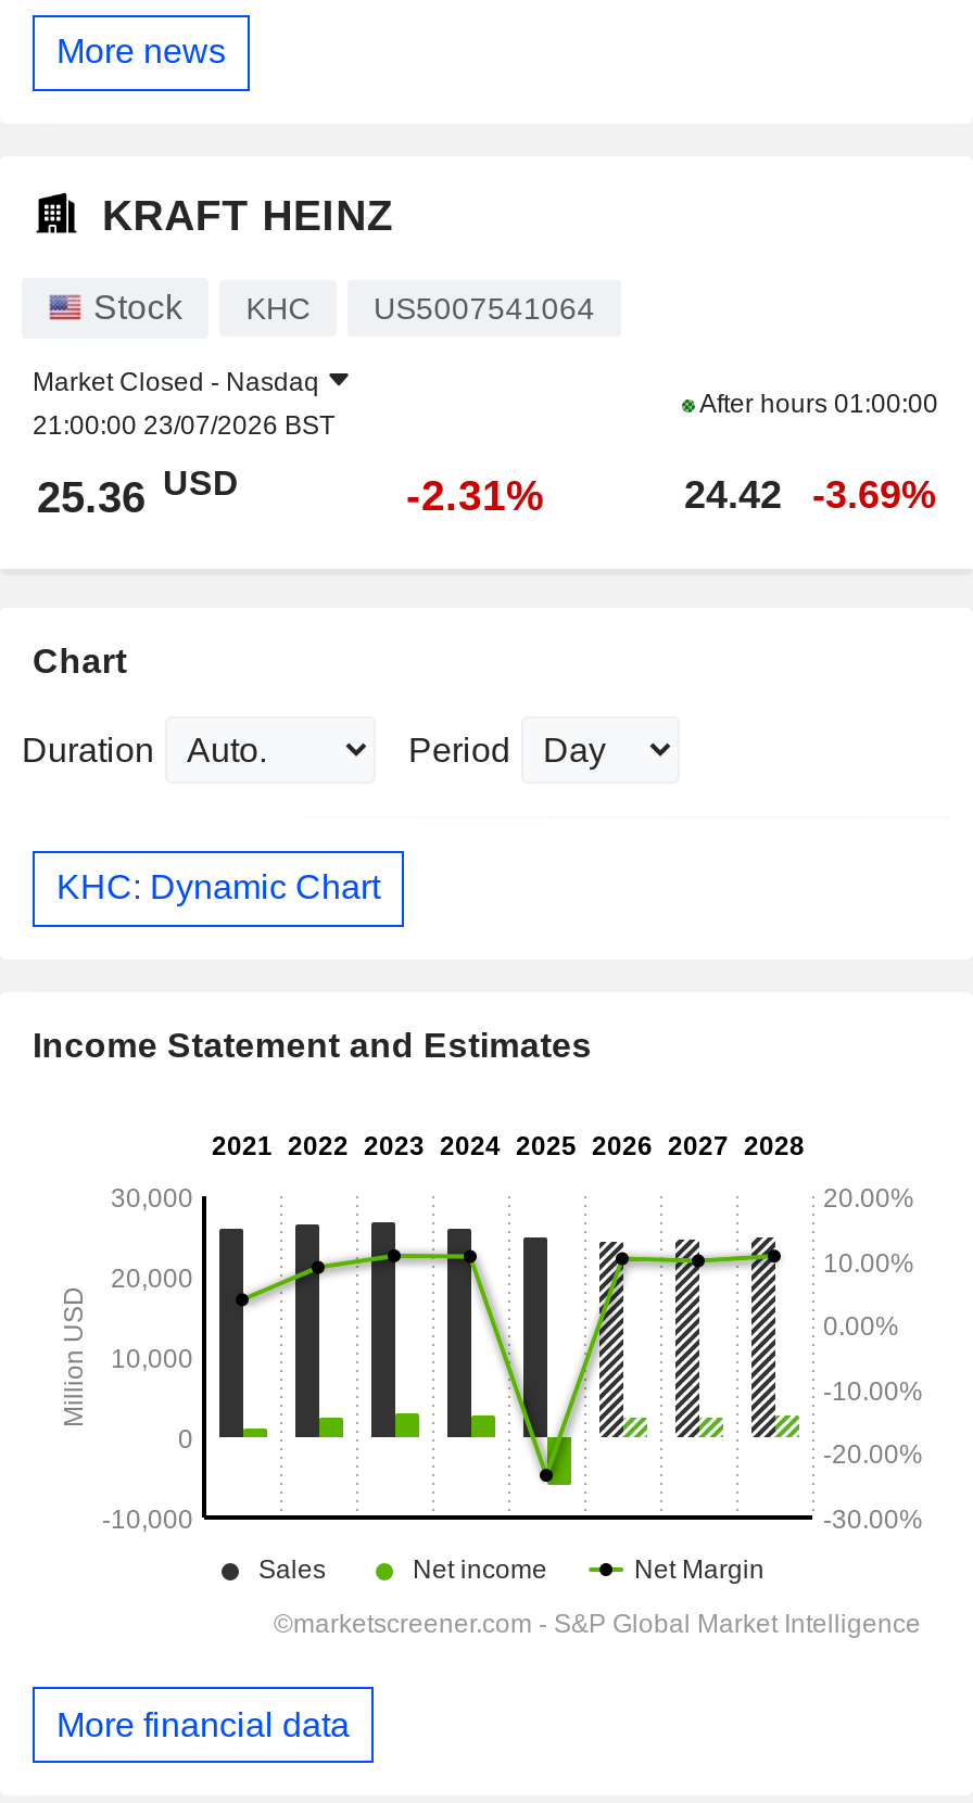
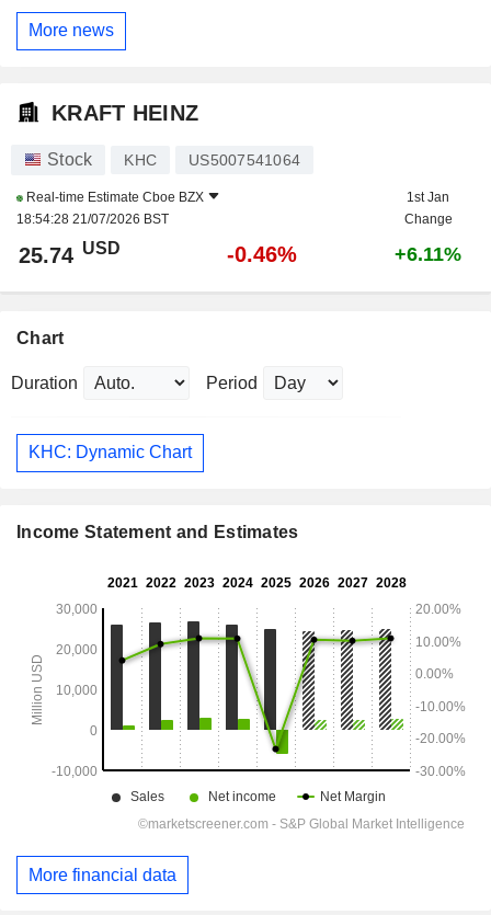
[33,366,334,440] Market Closed - Nasdaq | 21:00:00 23/07/2026 BST -> [16,189,204,227] Real-time Estimate Cboe BZX | 18:54:28 21/07/2026 BST
[695,388,938,419] After hours 01:00:00 -> [404,189,452,227] 1st Jan | Change
[37,465,936,521] 25.36 USD | -2.31% | 24.42 | -3.69% -> [19,239,461,267] 25.74 USD | -0.46% | +6.11%

